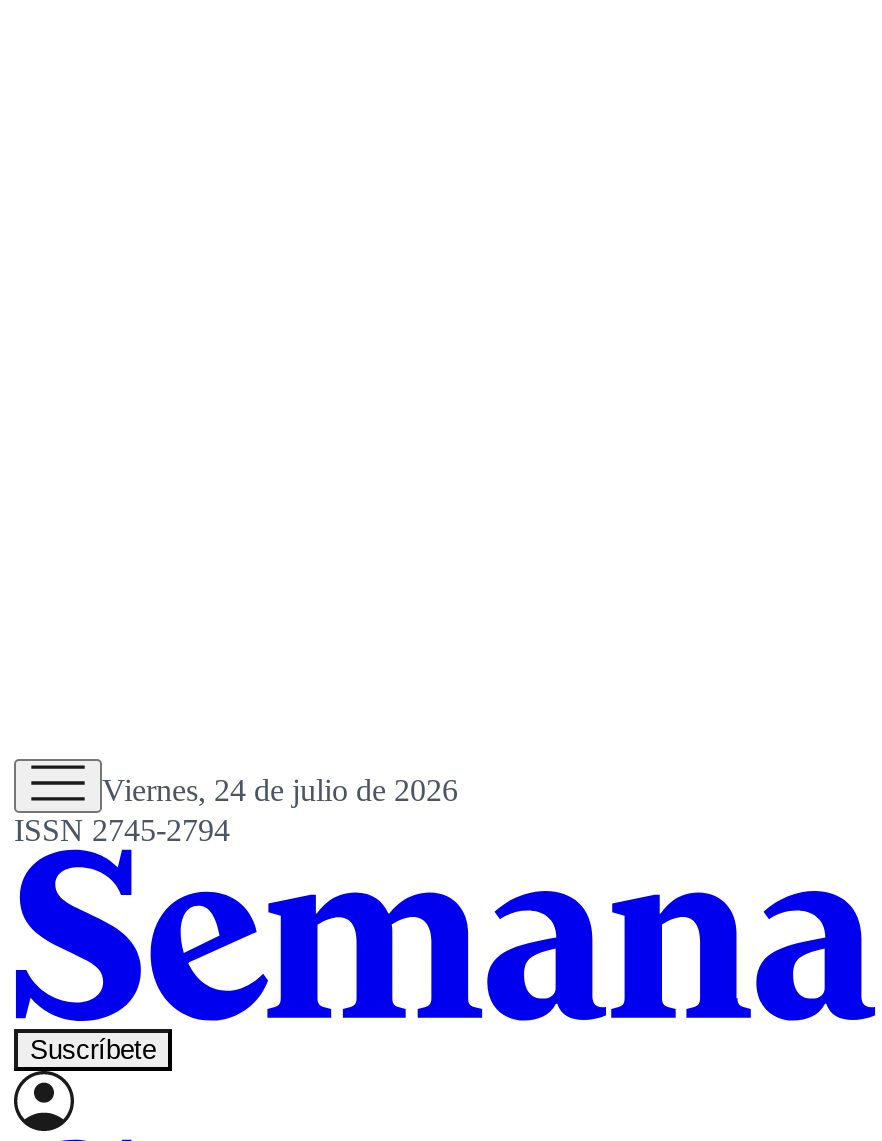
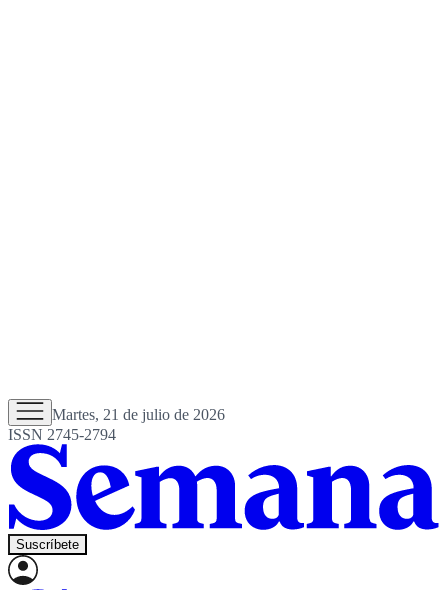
[102,773,458,807] Viernes, 24 de julio de 2026 -> [52,406,225,423] Martes, 21 de julio de 2026

